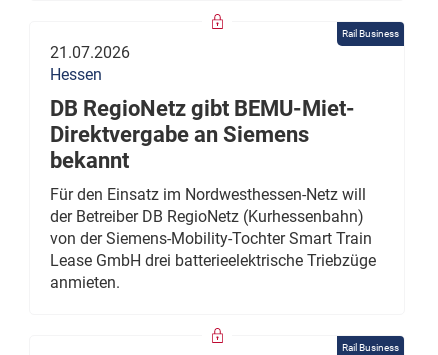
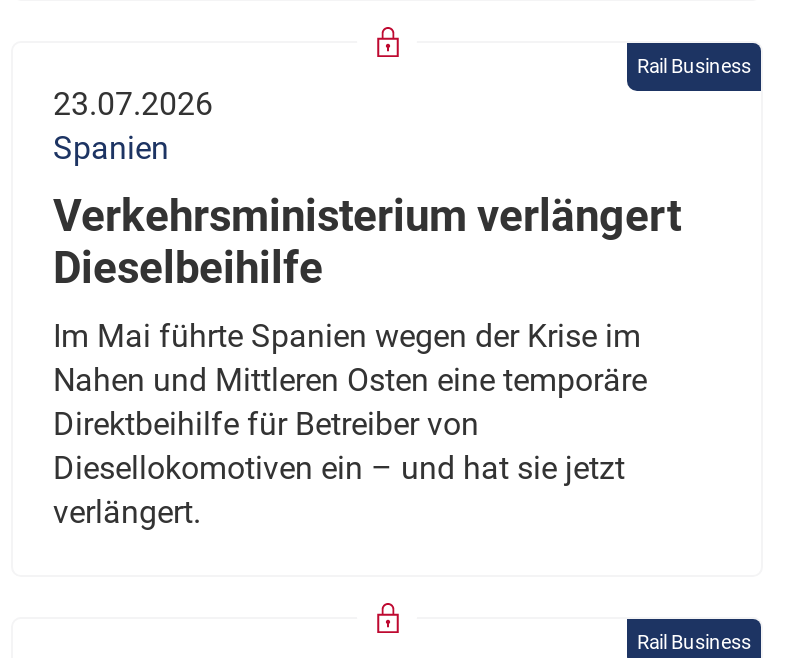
[50,42,130,83] 21.07.2026 | Hessen -> [53,85,213,167] 23.07.2026 | Spanien
[50,95,355,172] DB RegioNetz gibt BEMU-Miet- | Direktvergabe an Siemens | bekannt -> [53,191,681,293] Verkehrsministerium verlängert | Dieselbeihilfe
[50,184,376,291] Für den Einsatz im Nordwesthessen-Netz will | der Betreiber DB RegioNetz (Kurhessenbahn) | von der Siemens-Mobility-Tochter Smart Train | Lease GmbH drei batterieelektrische Triebzüge | anmieten. -> [53,317,647,531] Im Mai führte Spanien wegen der Krise im | Nahen und Mittleren Osten eine temporäre | Direktbeihilfe für Betreiber von | Diesellokomotiven ein – und hat sie jetzt | verlängert.

